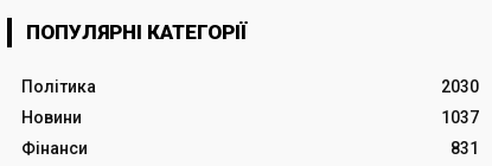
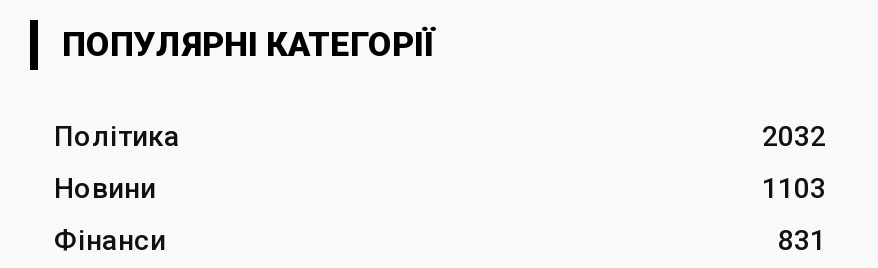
[441,77,479,96] 2030 -> [762,120,826,152] 2032
[441,108,479,127] 1037 -> [762,172,826,204] 1103

